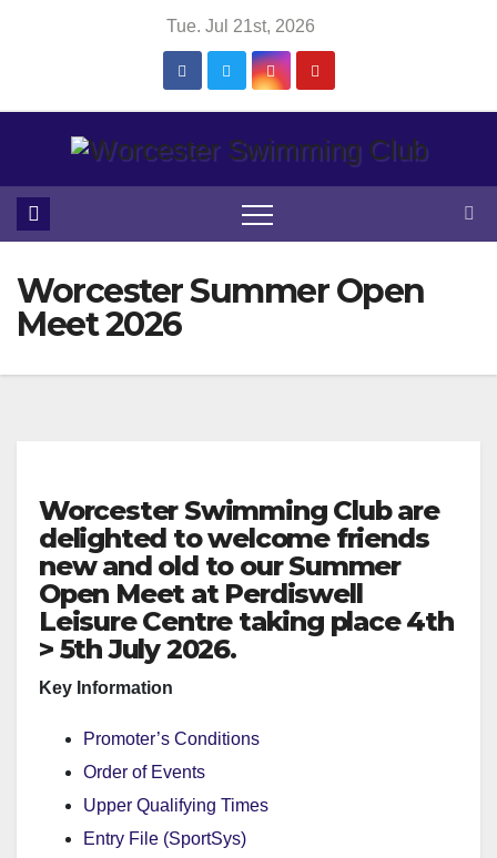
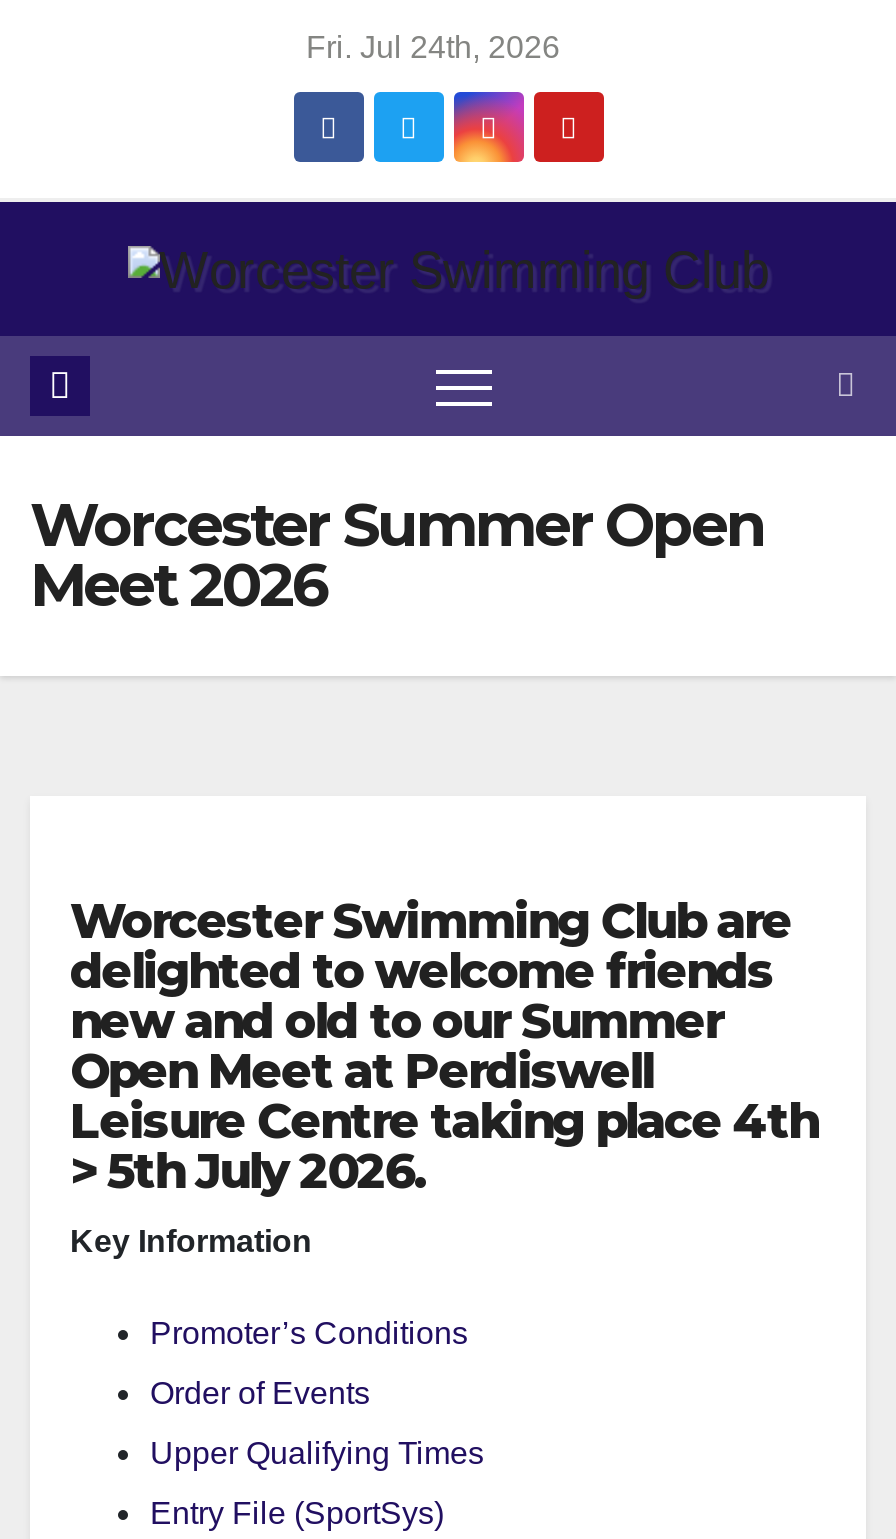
[166,17,315,35] Tue. Jul 21st, 2026 -> [306,30,560,64] Fri. Jul 24th, 2026

